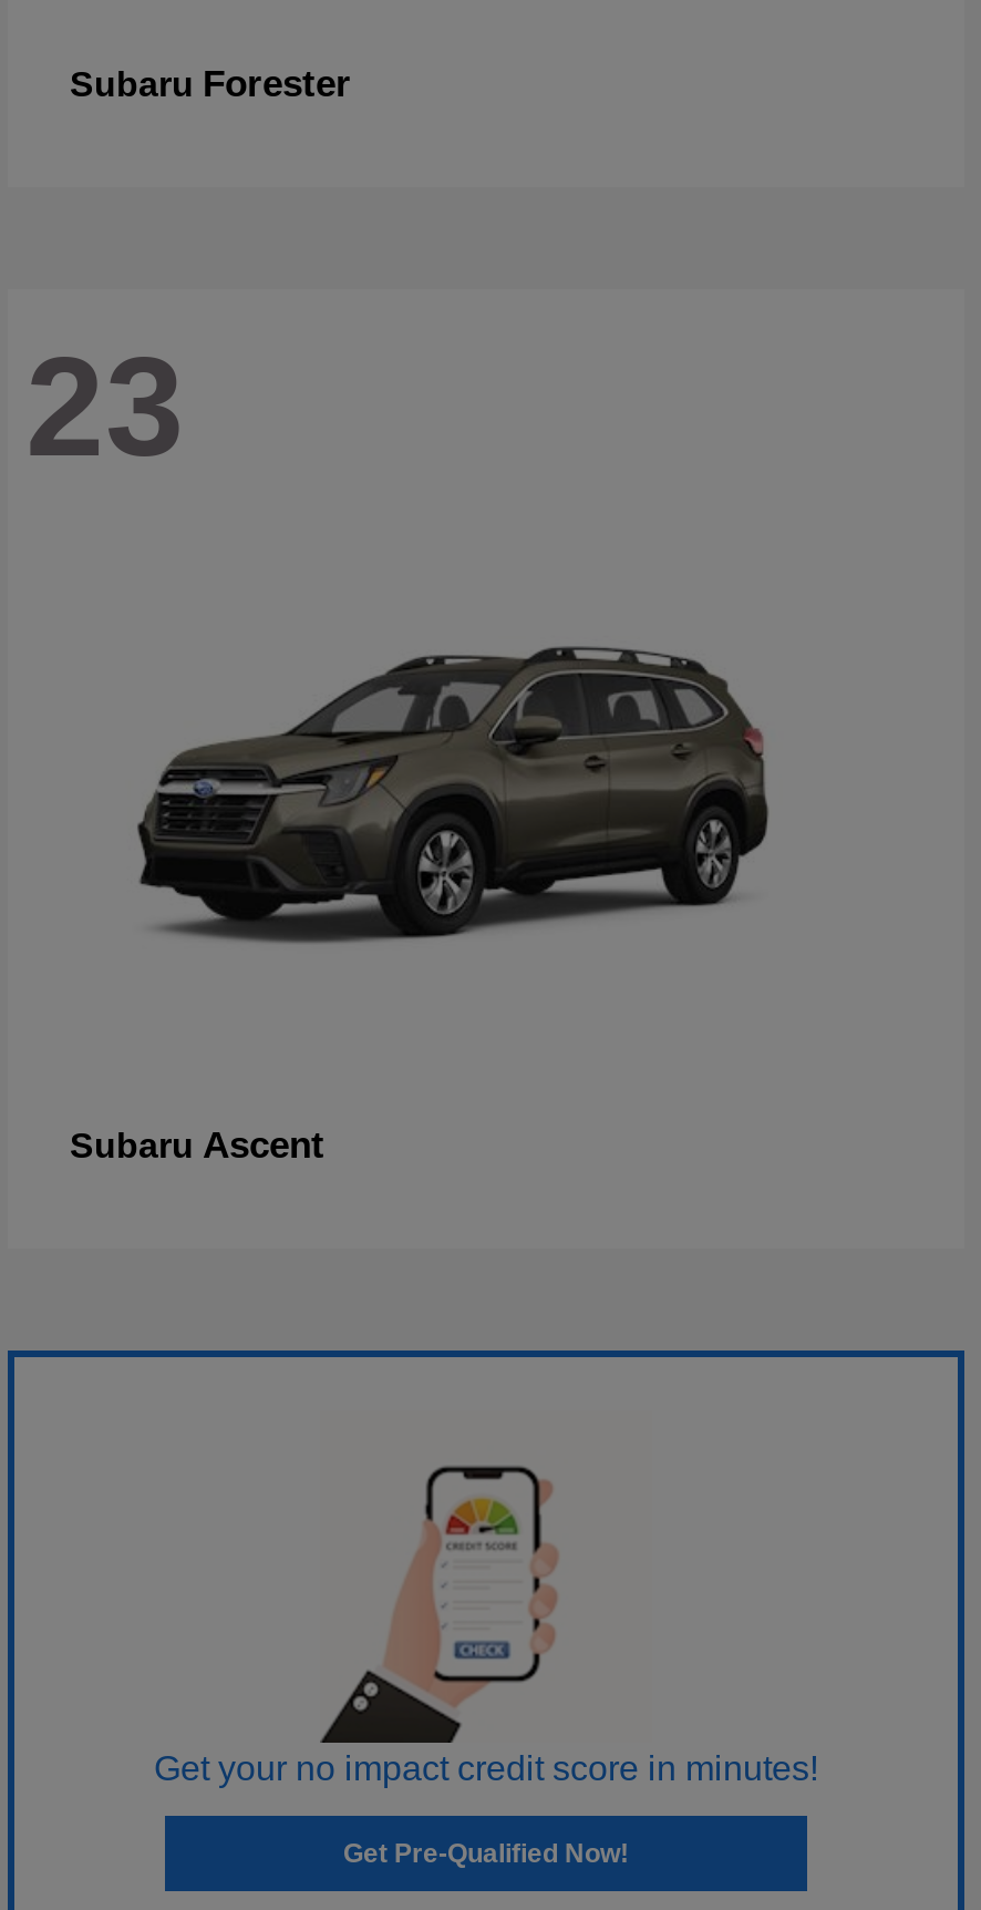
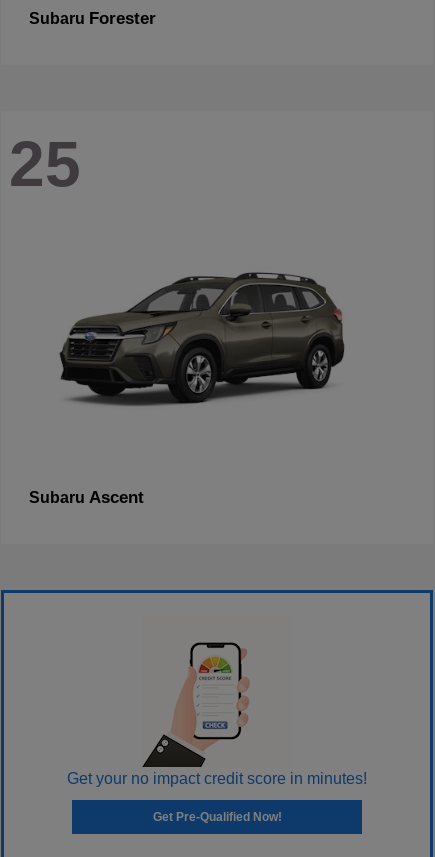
[25,326,185,485] 23 -> [9,128,81,200] 25

